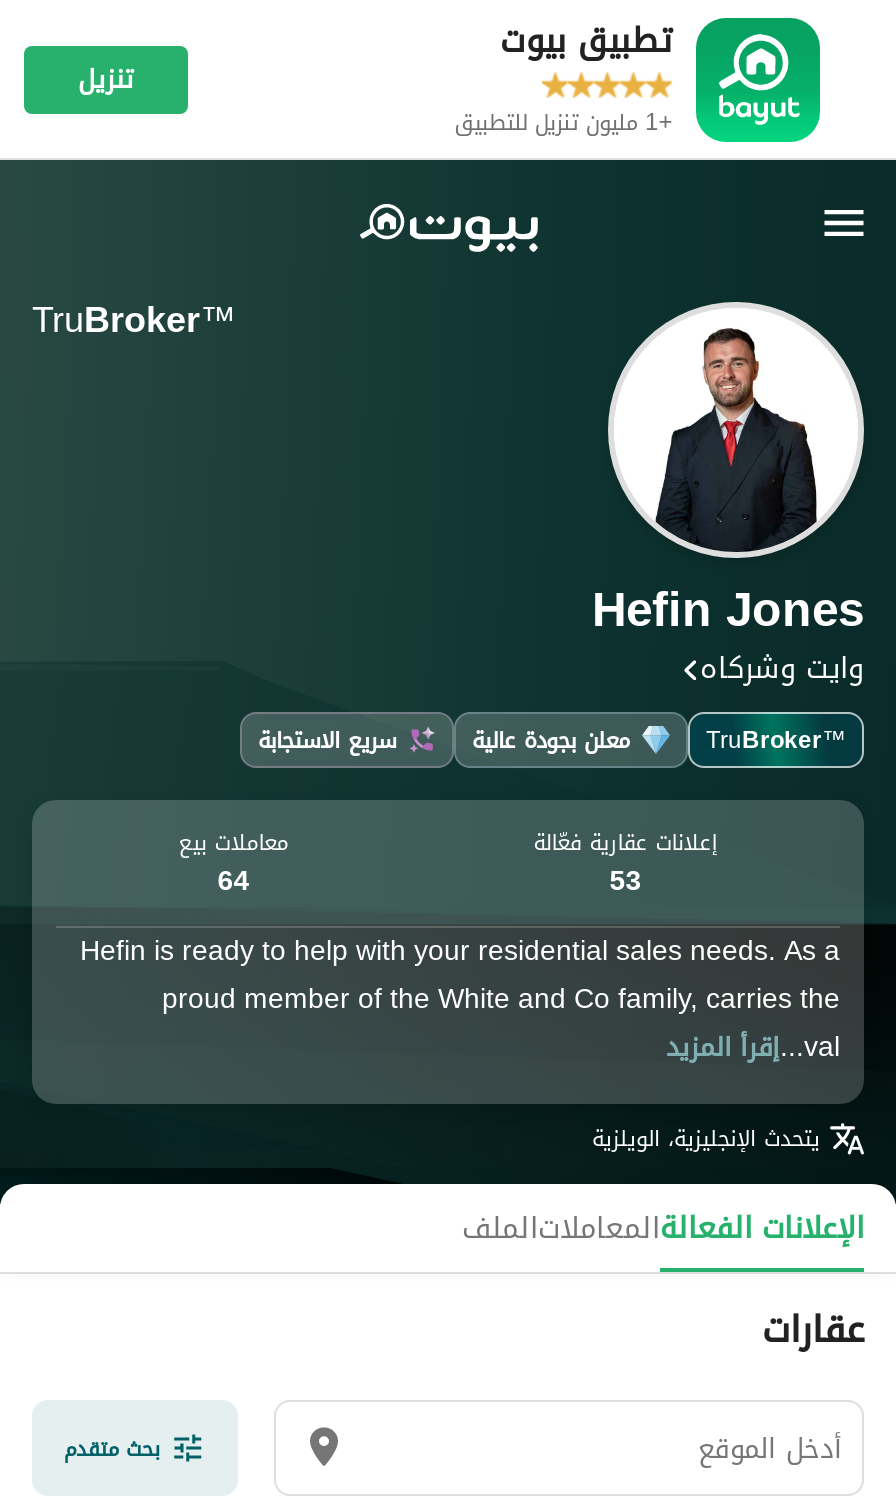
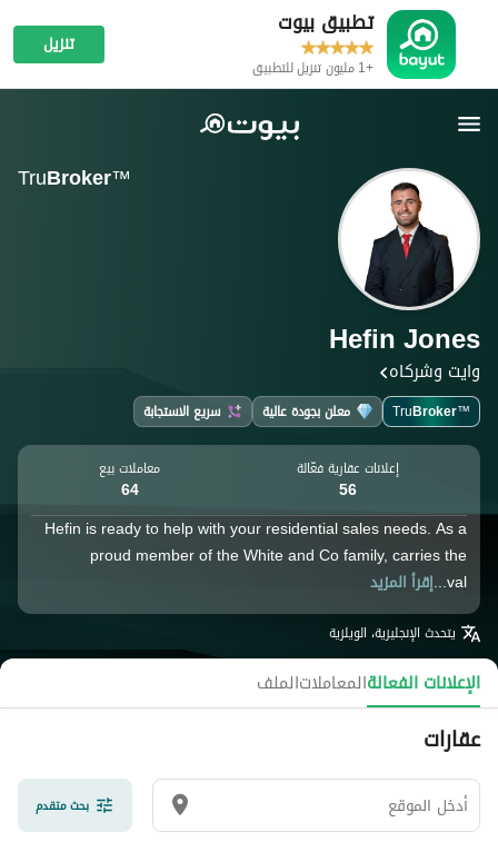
[610,854,642,908] 53 -> [339,475,357,505] 56

